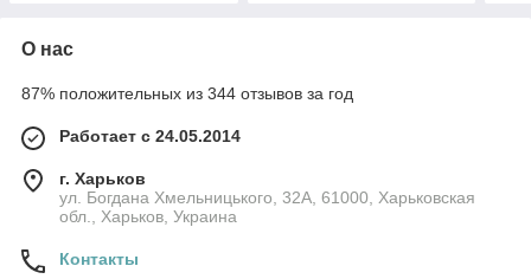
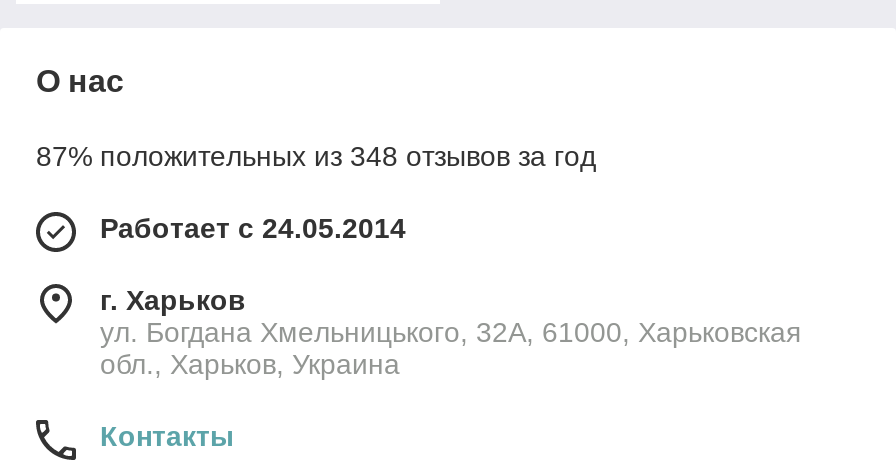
[21,84,353,103] 87% положительных из 344 отзывов за год -> [36,140,596,172] 87% положительных из 348 отзывов за год

